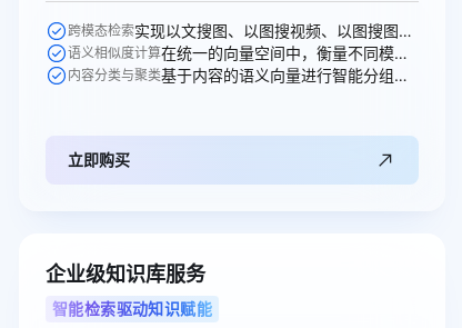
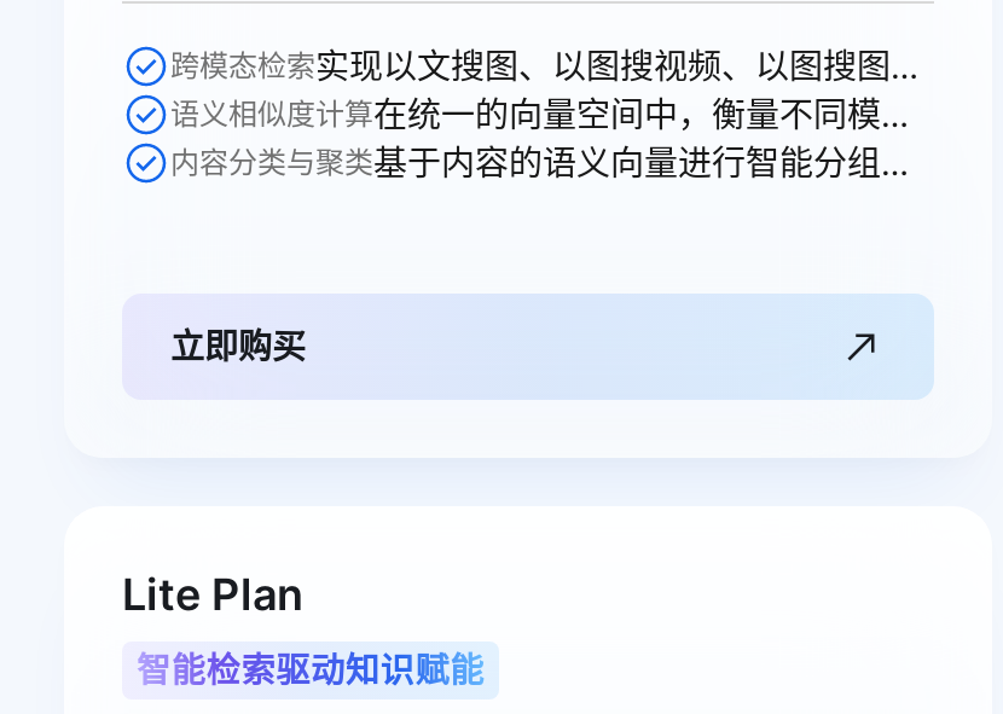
[46,262,205,285] 企业级知识库服务 -> [122,569,303,620] Lite Plan

